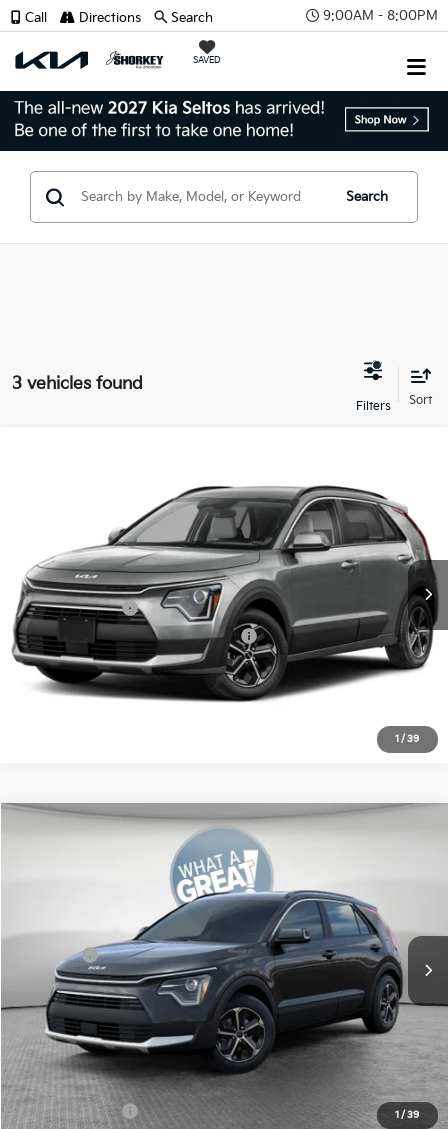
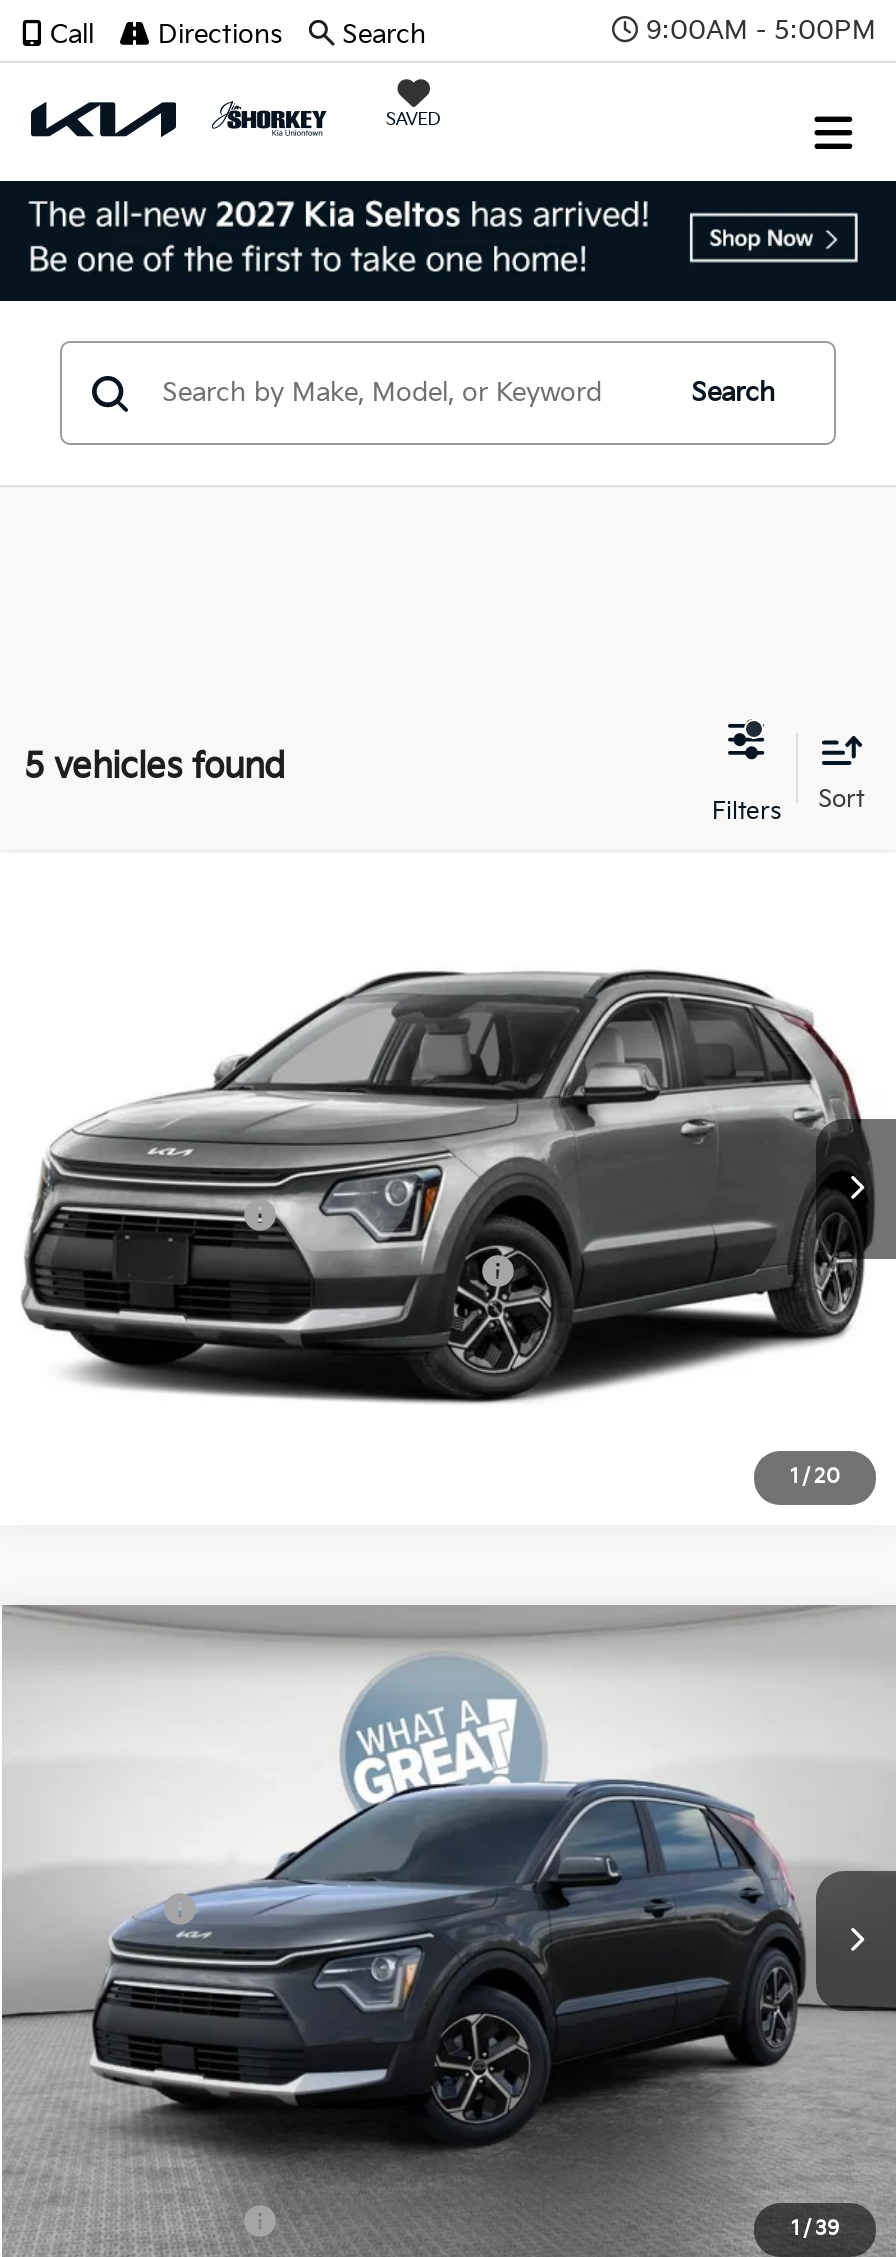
[323,7,438,23] 9:00AM - 8:00PM -> [646,14,876,46] 9:00AM - 5:00PM
[12,373,143,393] 3 vehicles found -> [24,746,286,786] 5 vehicles found
[395,733,419,745] 1 / 39 -> [790,1465,840,1489] 1 / 20

